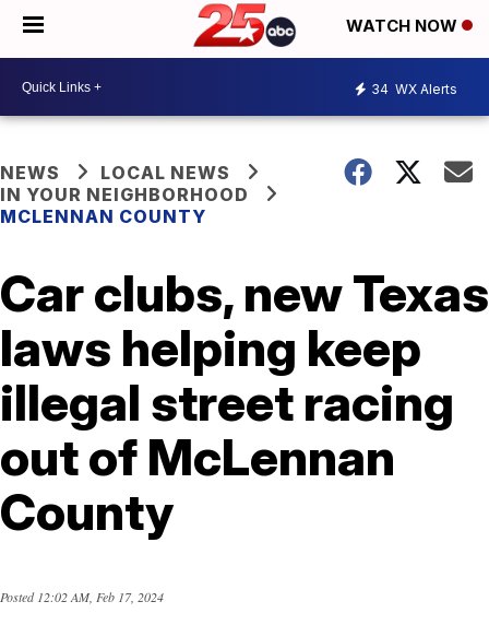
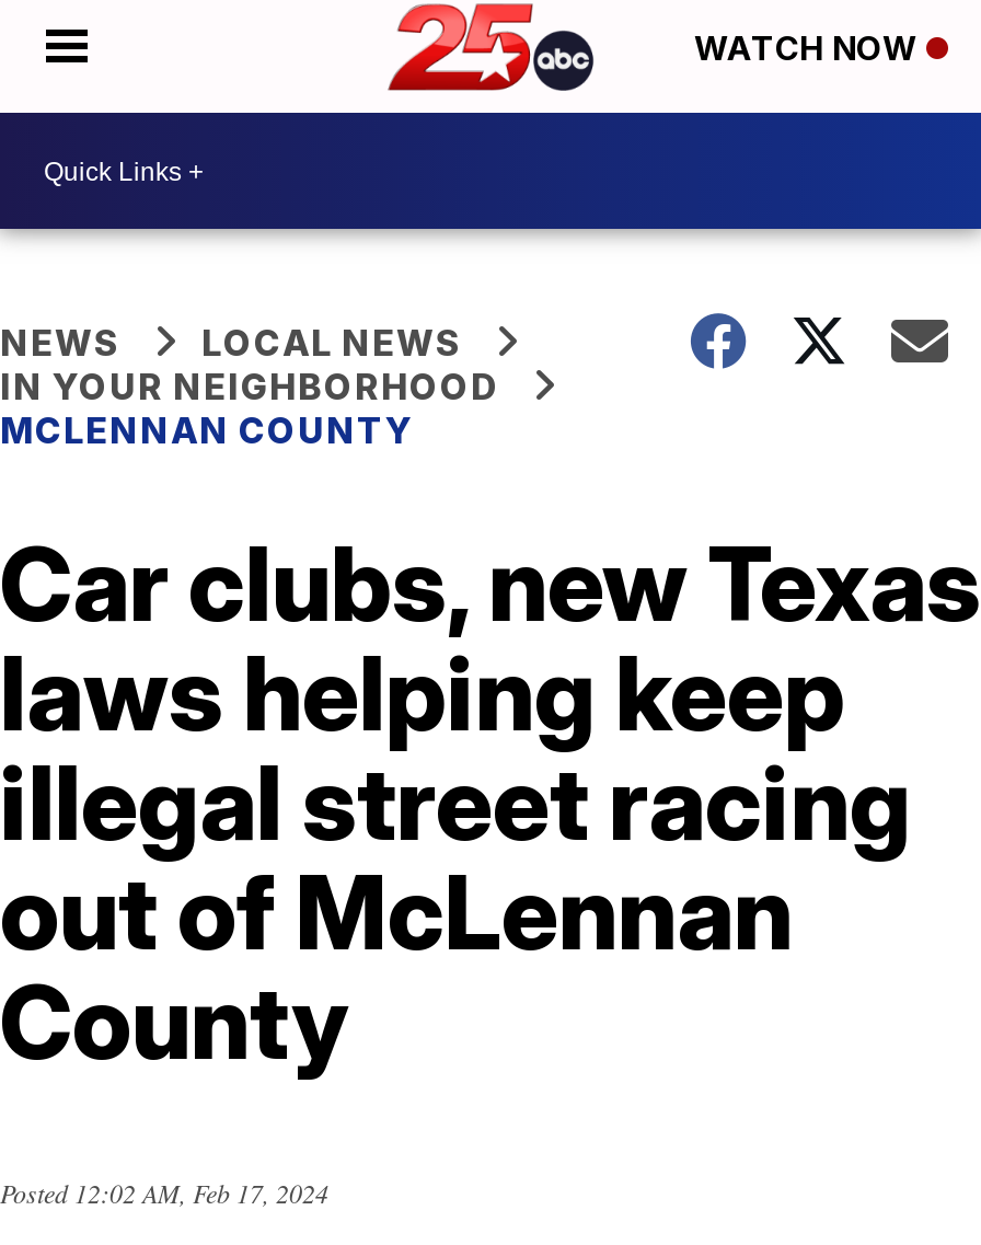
[371,80,457,97] 34 WX Alerts -> none

